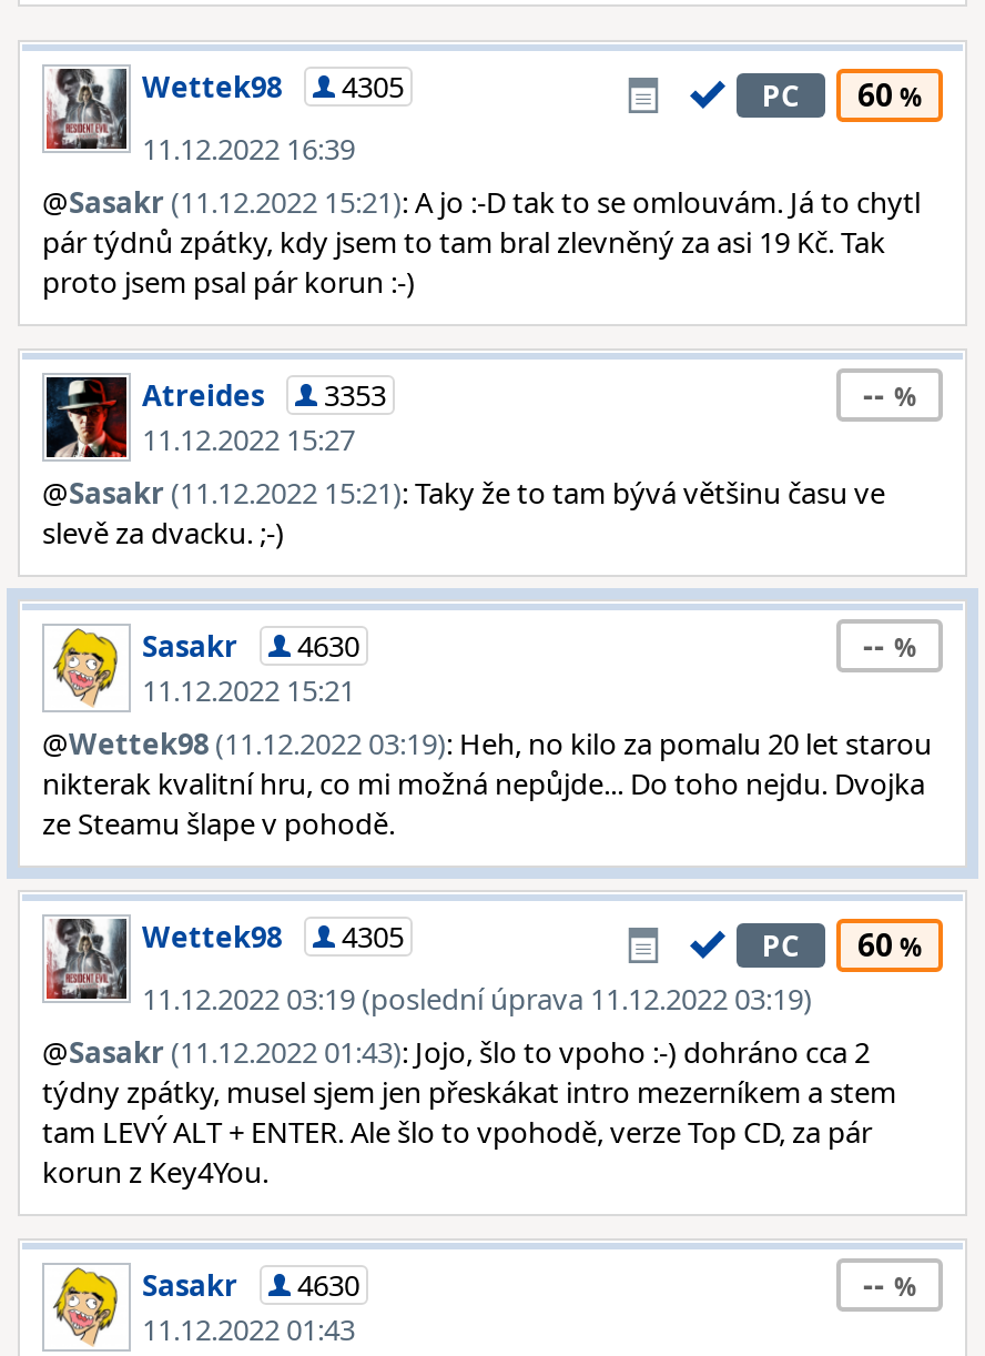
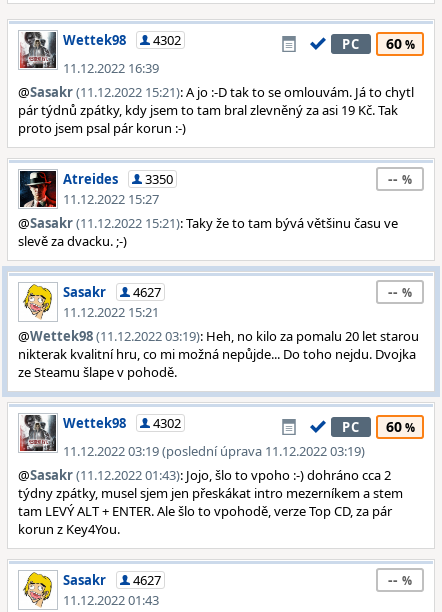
[142,67,404,107] Wettek98 4305 -> [63,31,181,49] Wettek98 4302
[142,375,386,415] Atreides 3353 -> [63,170,173,188] Atreides 3350
[142,626,359,666] Sasakr 4630 -> [63,283,161,301] Sasakr 4627
[142,917,404,957] Wettek98 4305 -> [63,414,181,432] Wettek98 4302
[142,1265,359,1305] Sasakr 4630 -> [63,571,161,589] Sasakr 4627

